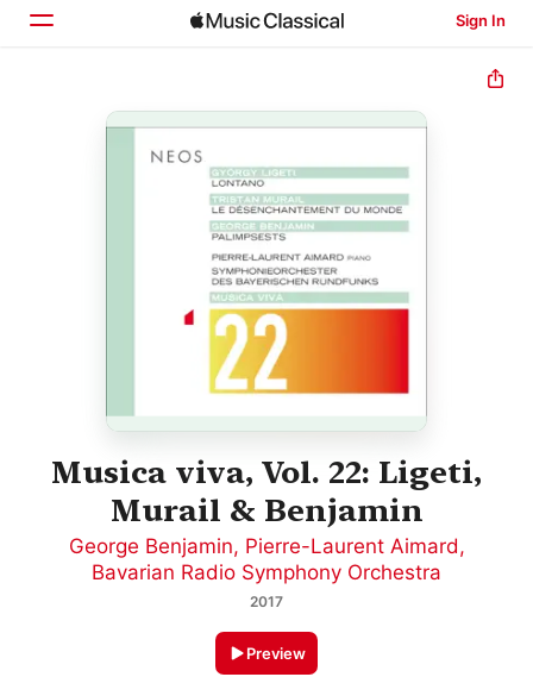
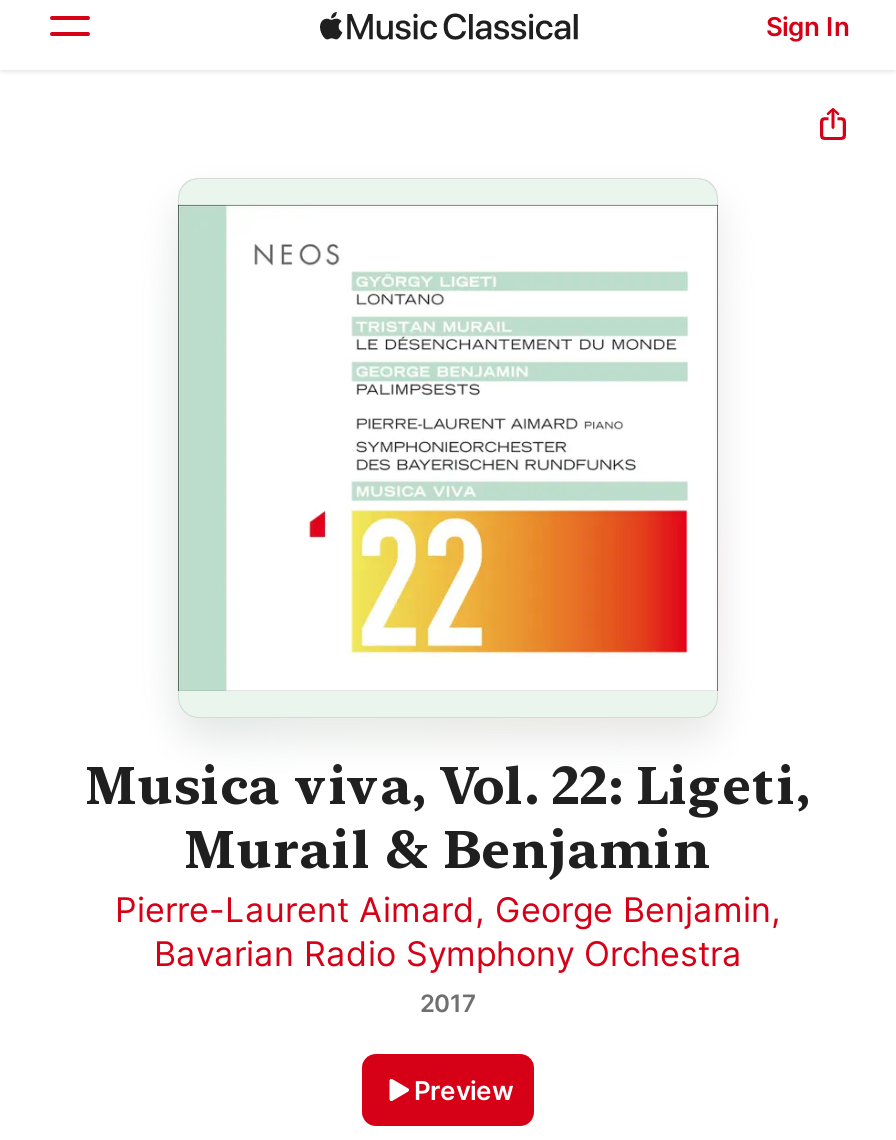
[68,535,465,558] George Benjamin, Pierre-Laurent Aimard, -> [115,891,781,931] Pierre-Laurent Aimard, George Benjamin,

